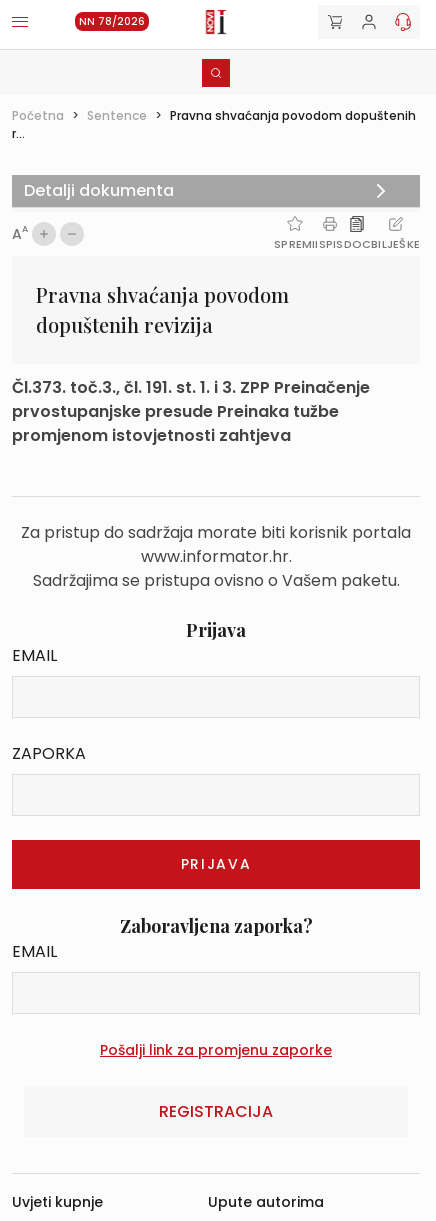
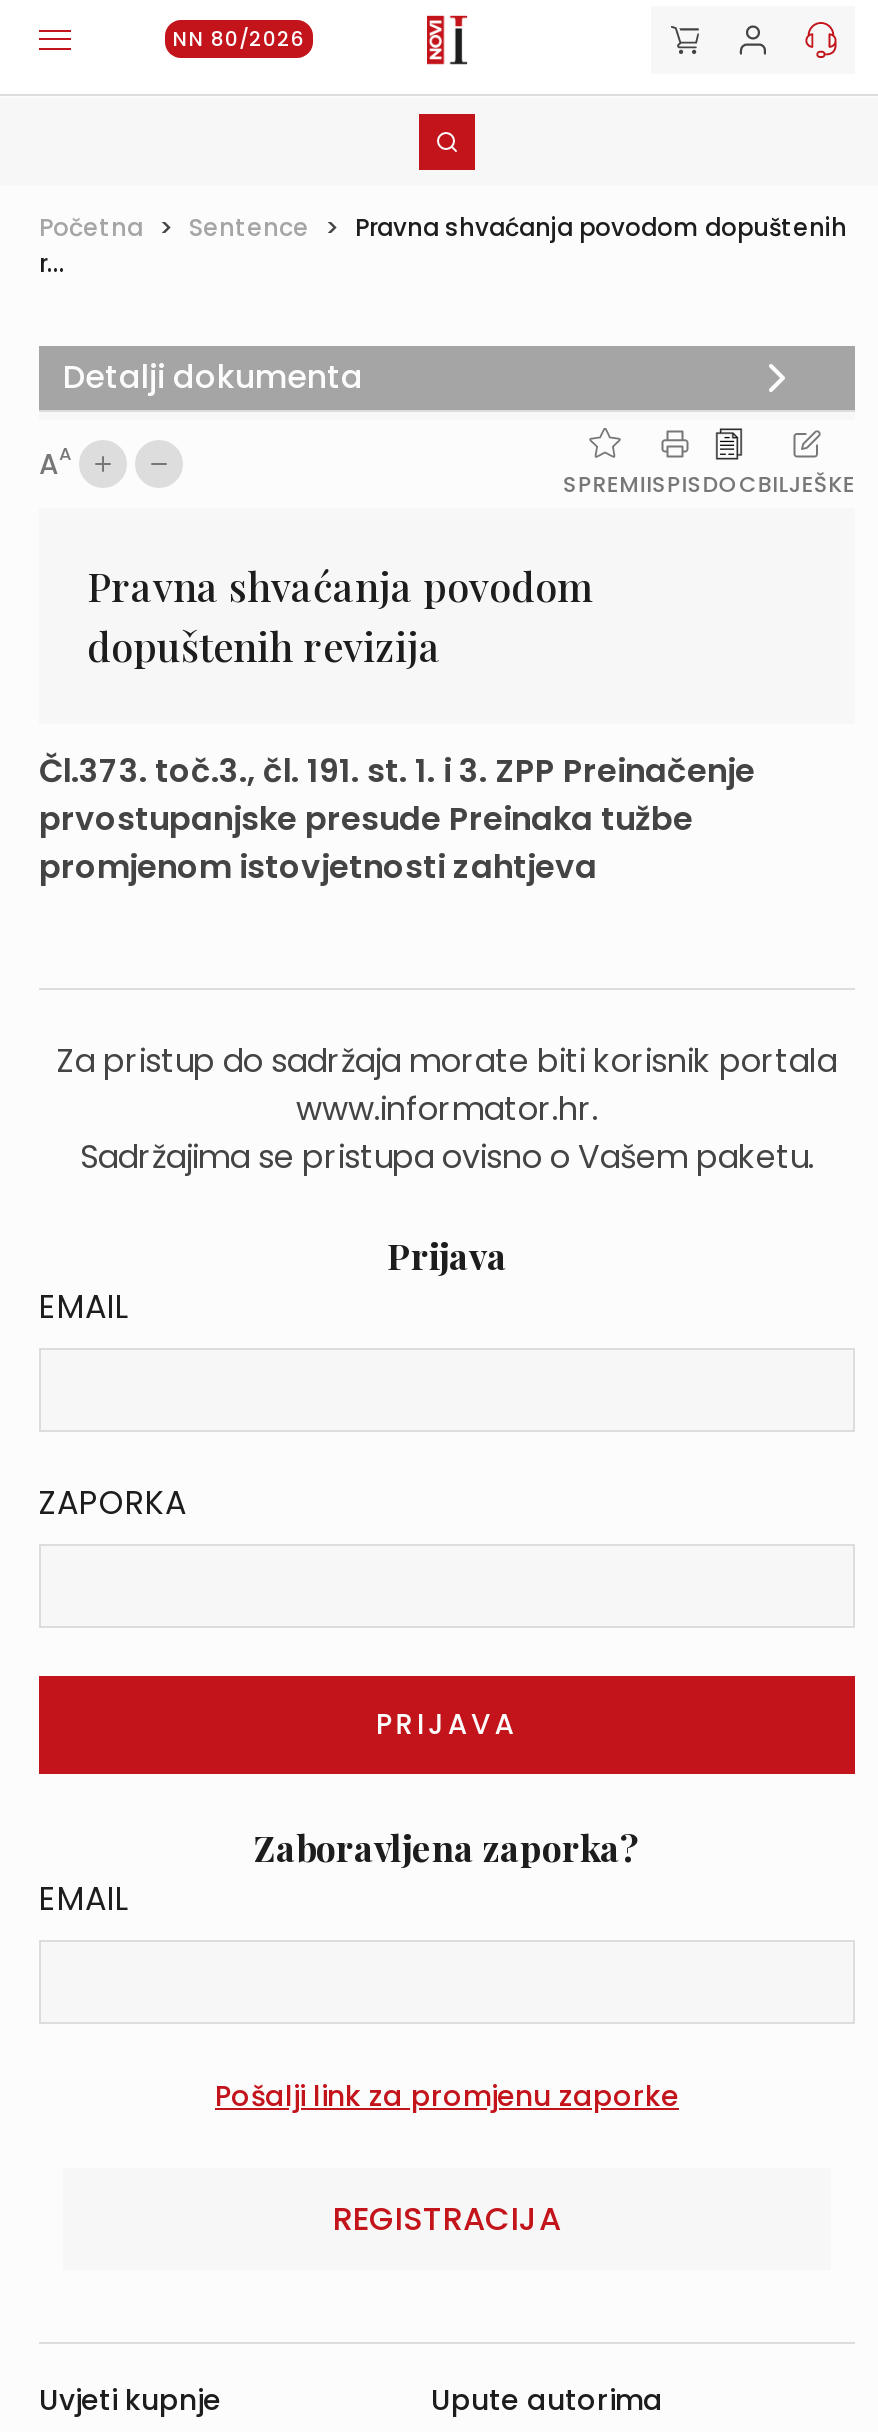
[79,14,145,29] NN 78/2026 -> [173,24,305,54] NN 80/2026

